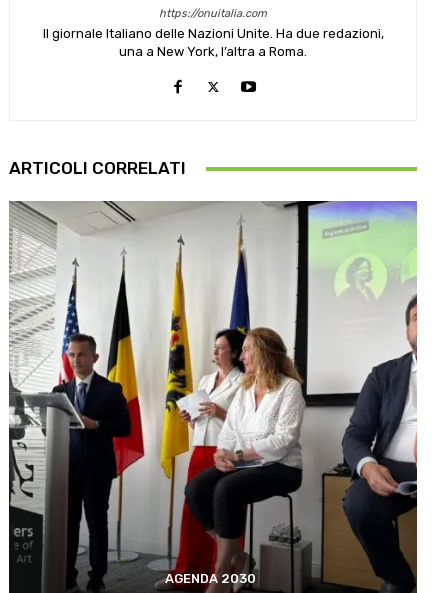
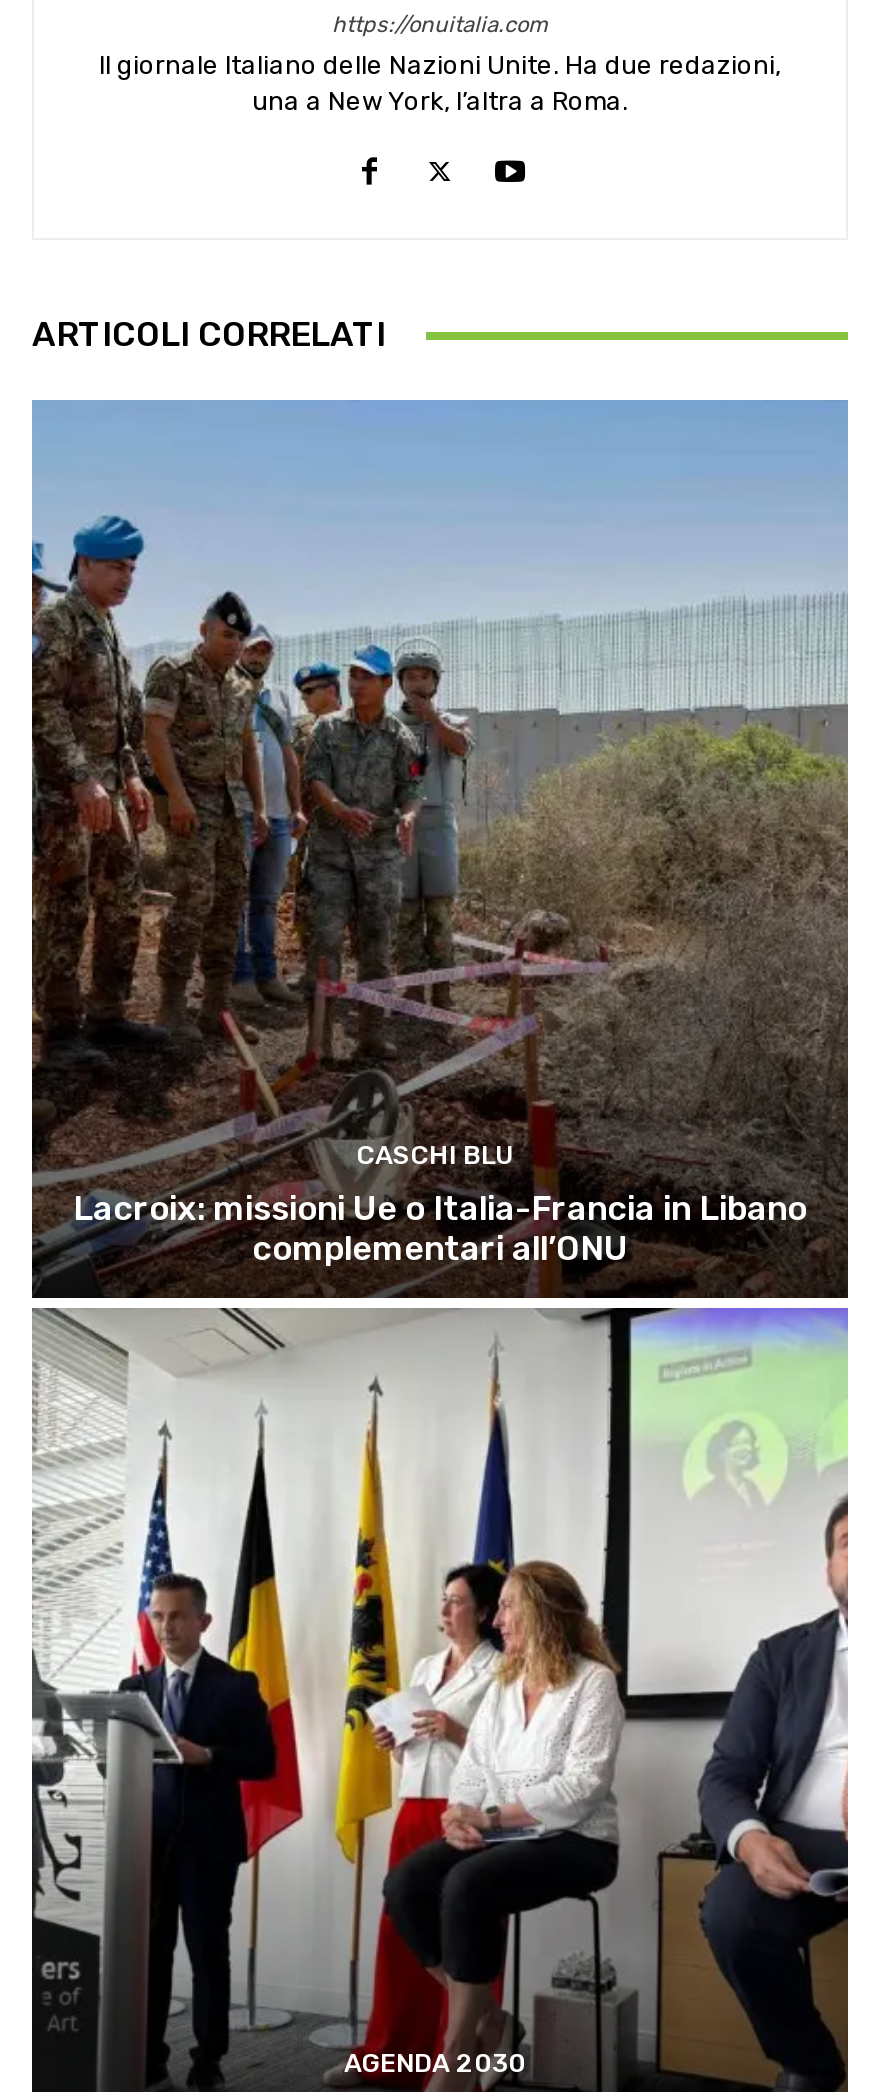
none -> [30,398,850,1300] [image] | CASCHI BLU | Lacroix: missioni Ue o Italia-Francia in Libano | complementari all’ONU

